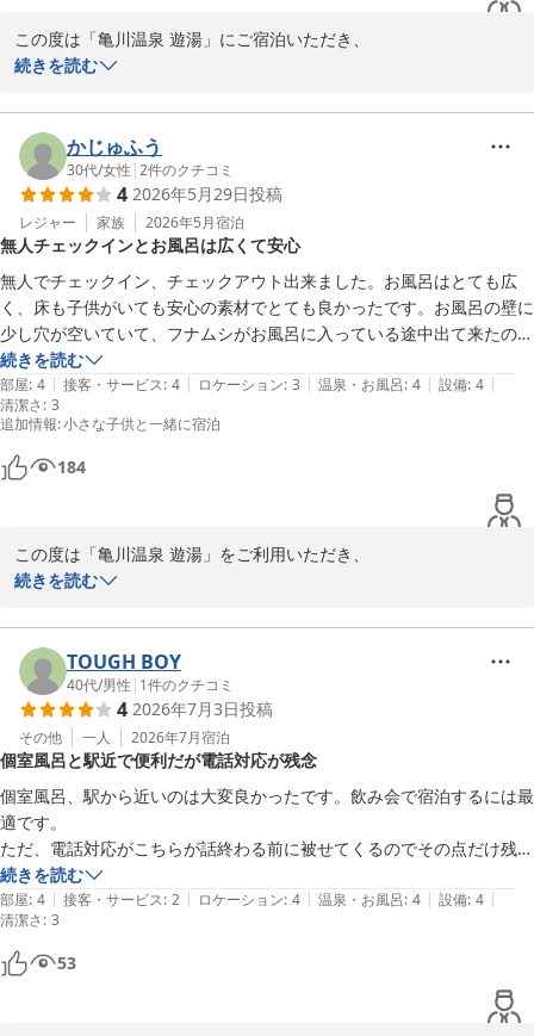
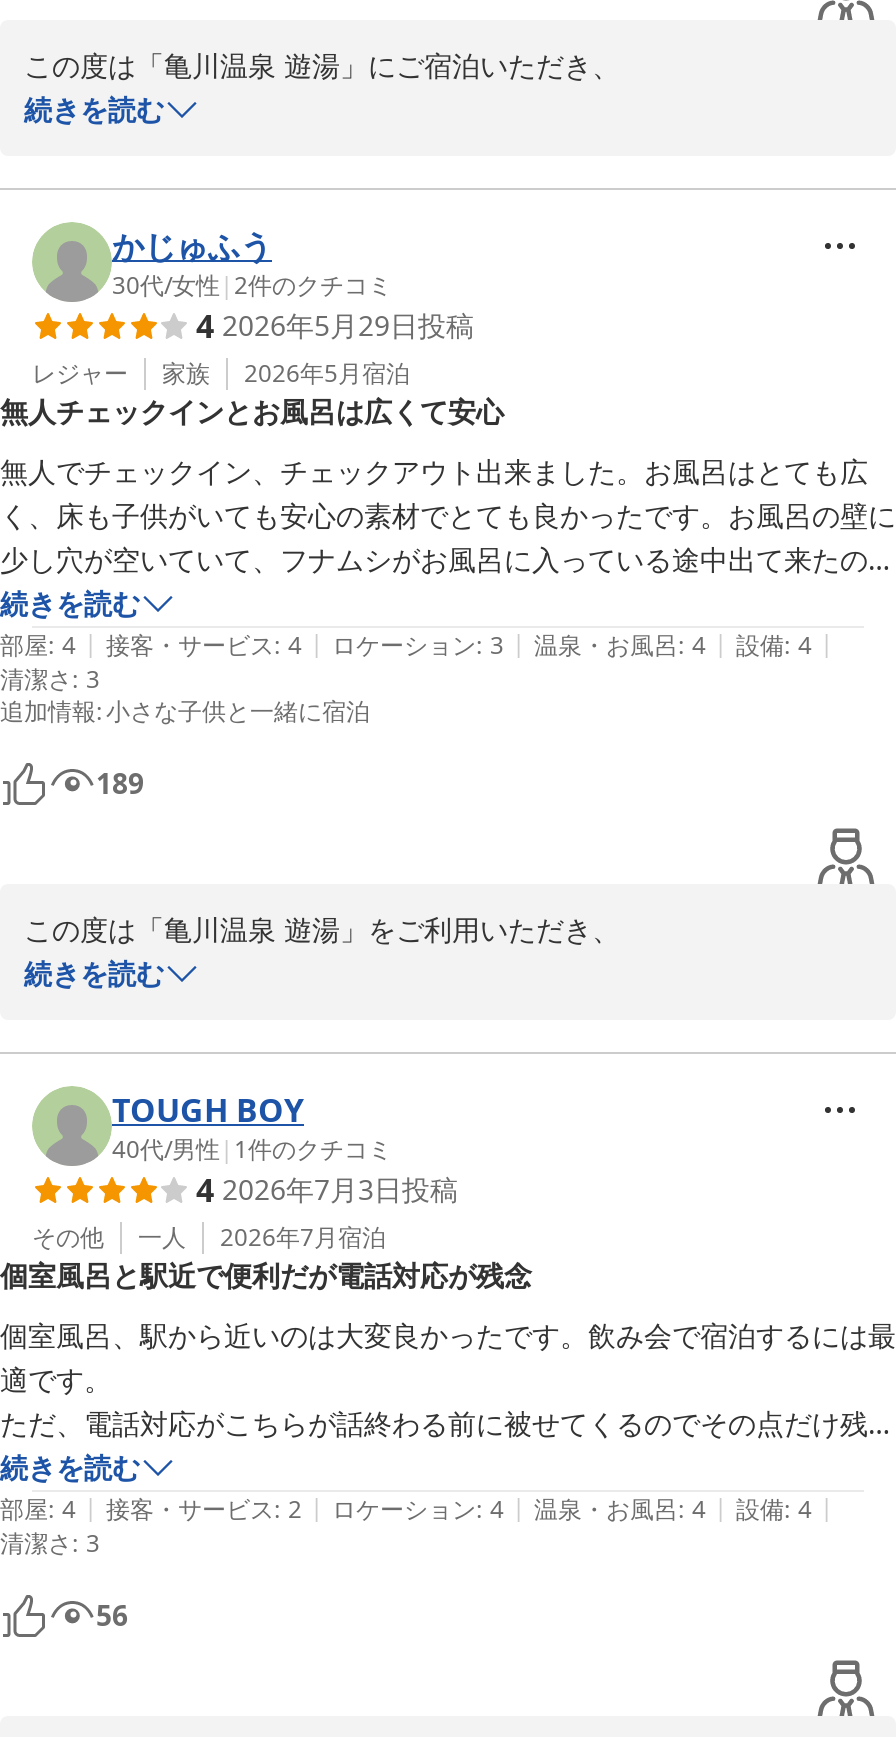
[57,455,86,478] 184 -> [96,764,144,802] 189
[57,951,76,974] 53 -> [96,1596,128,1634] 56

